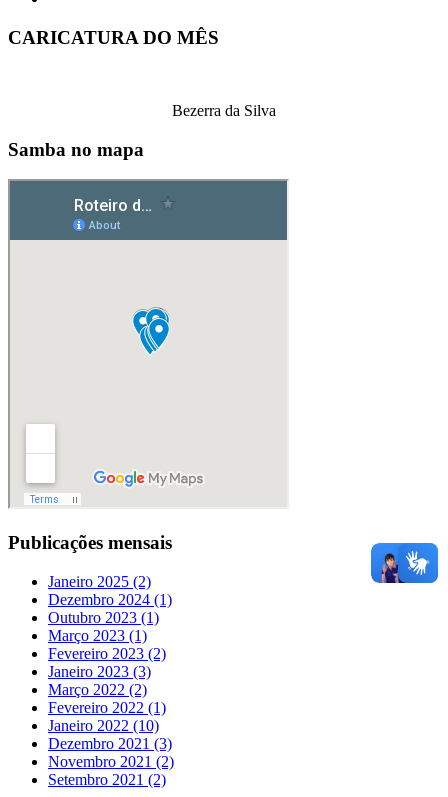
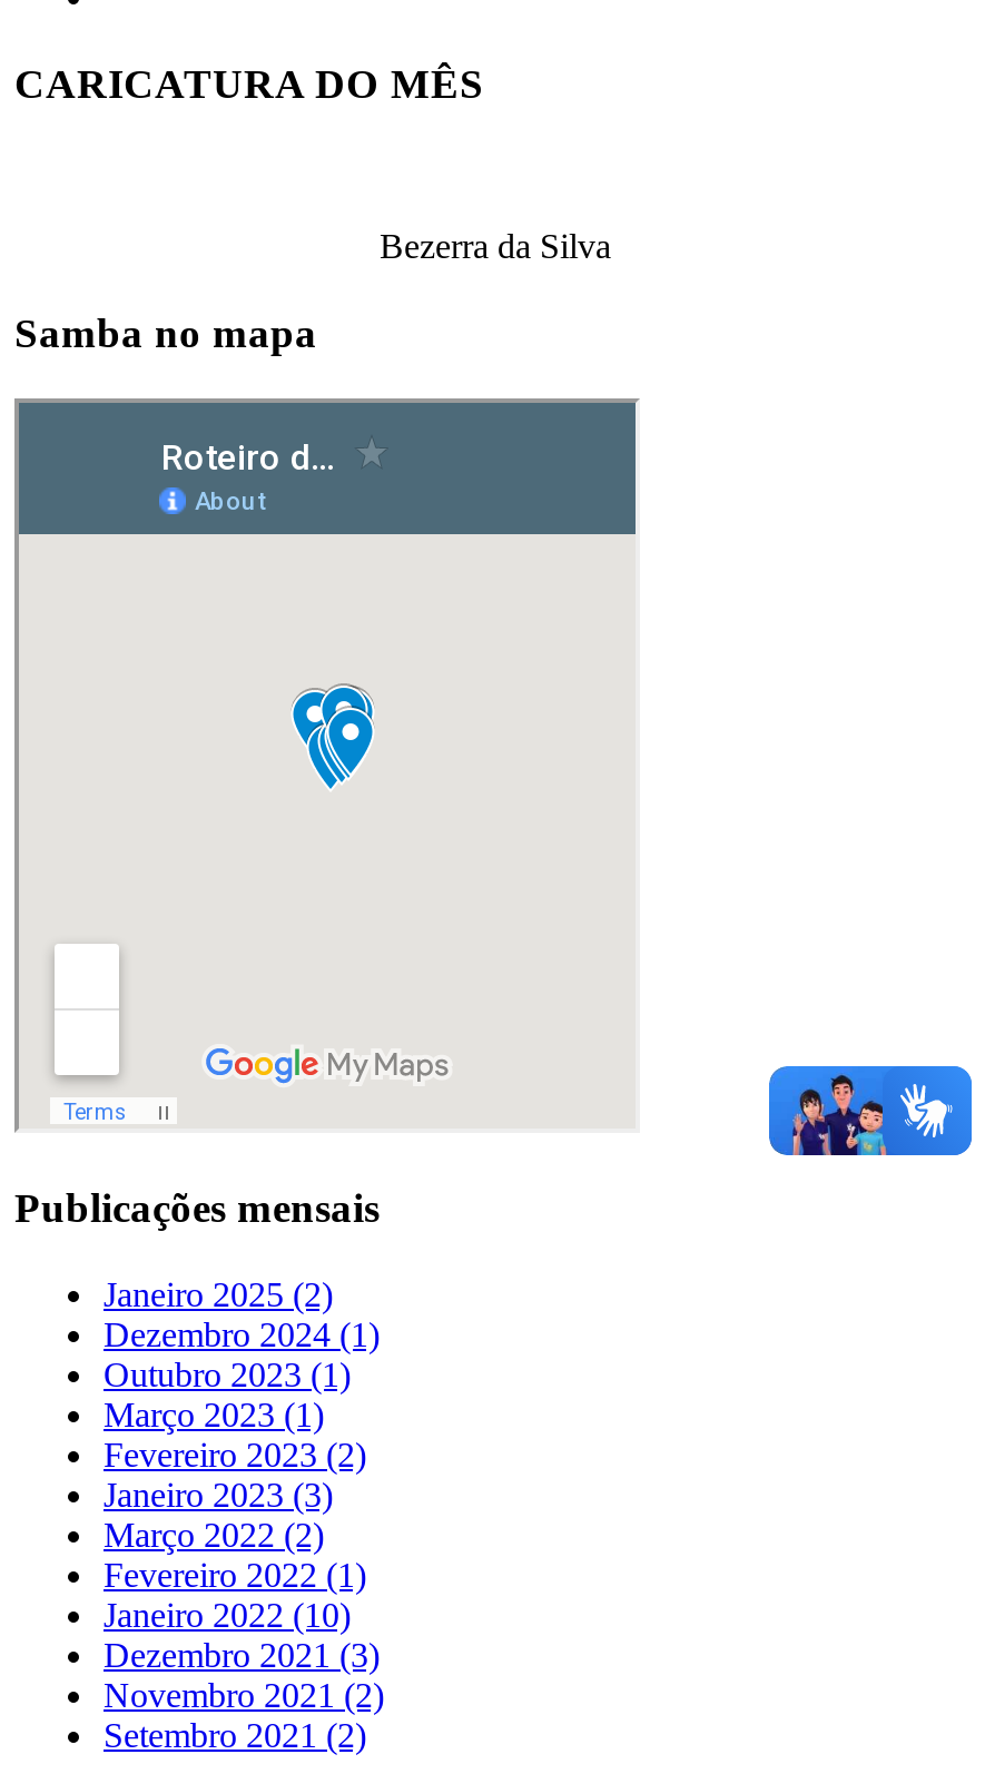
none -> [767,1064,974,1157] [image]
[370,542,439,584] [image] -> none

